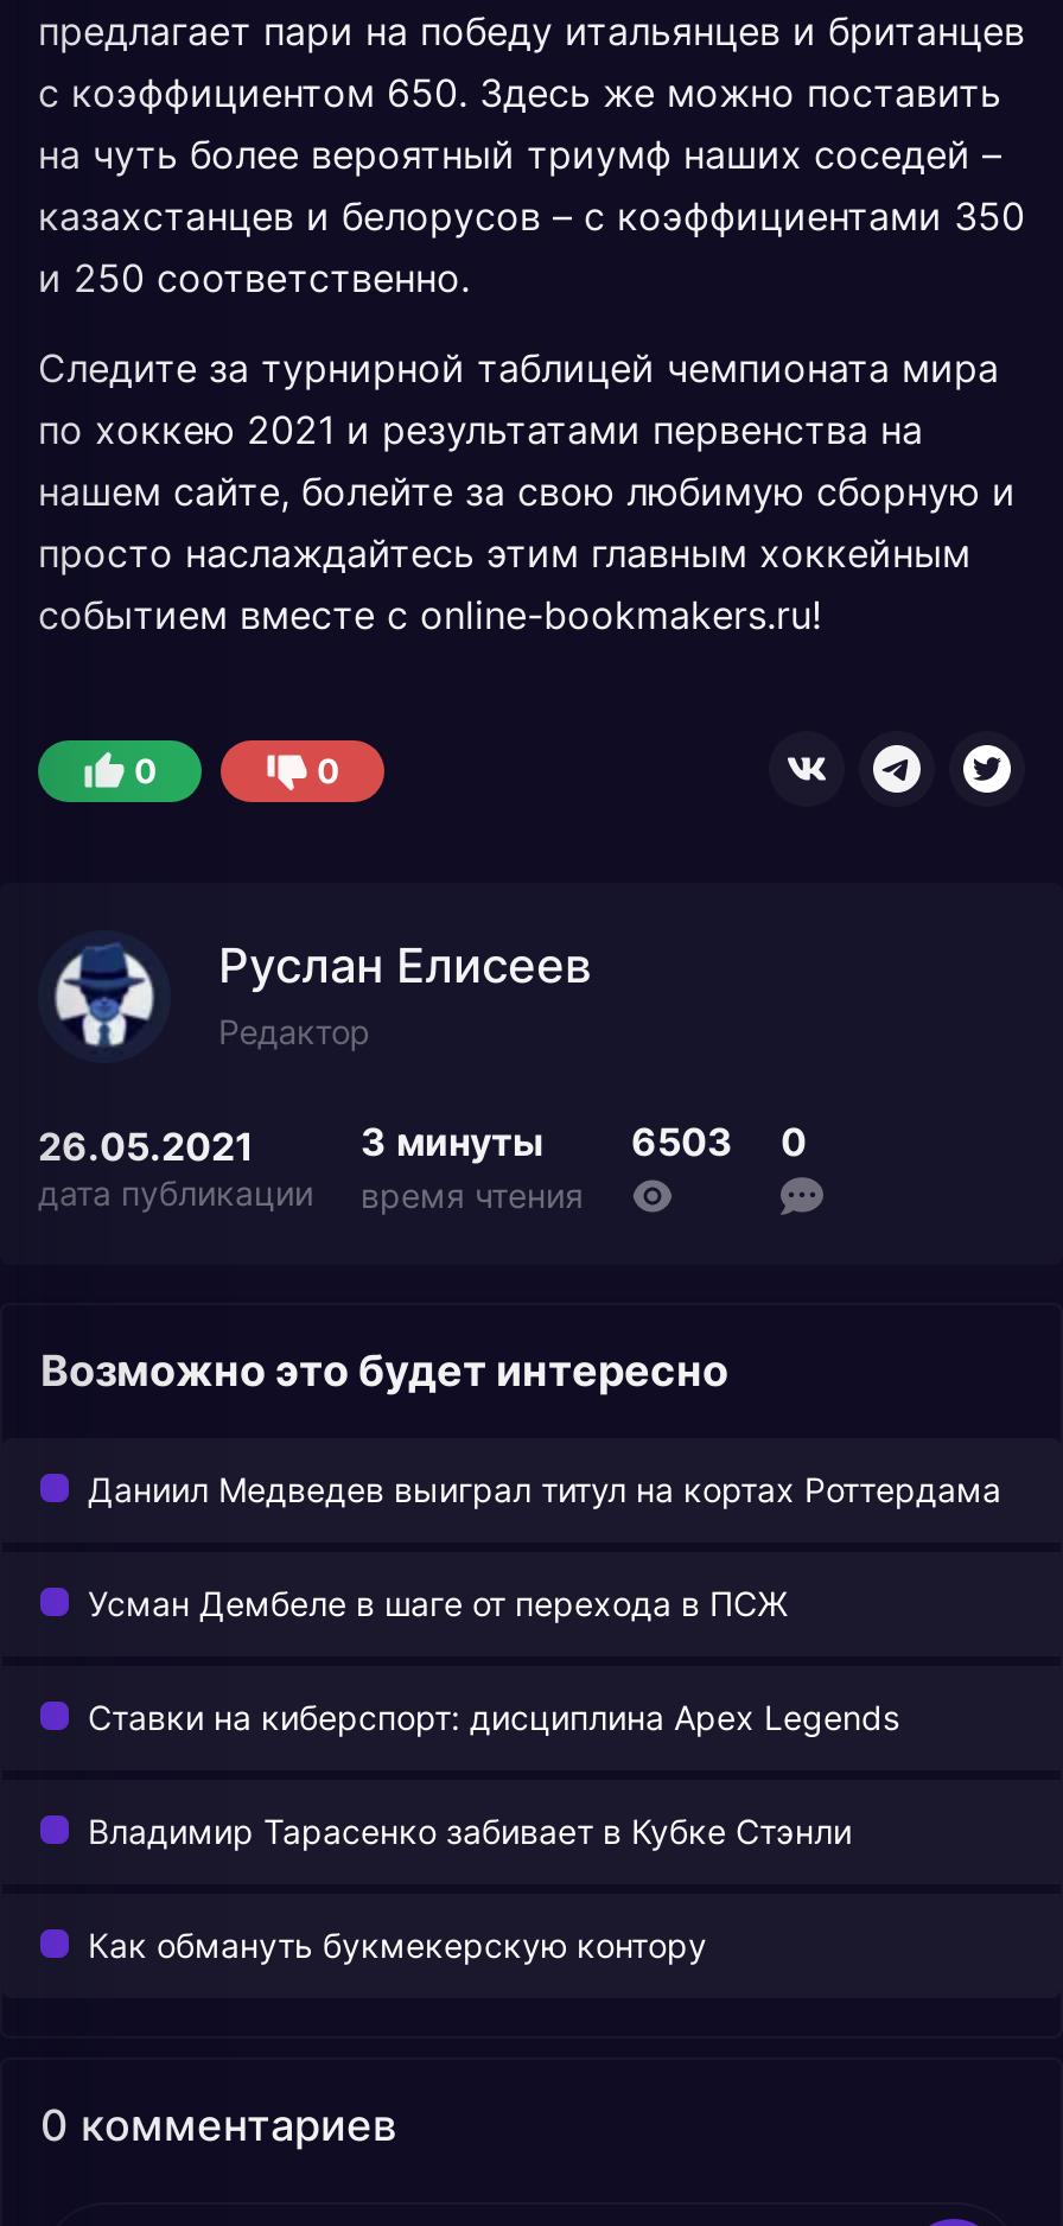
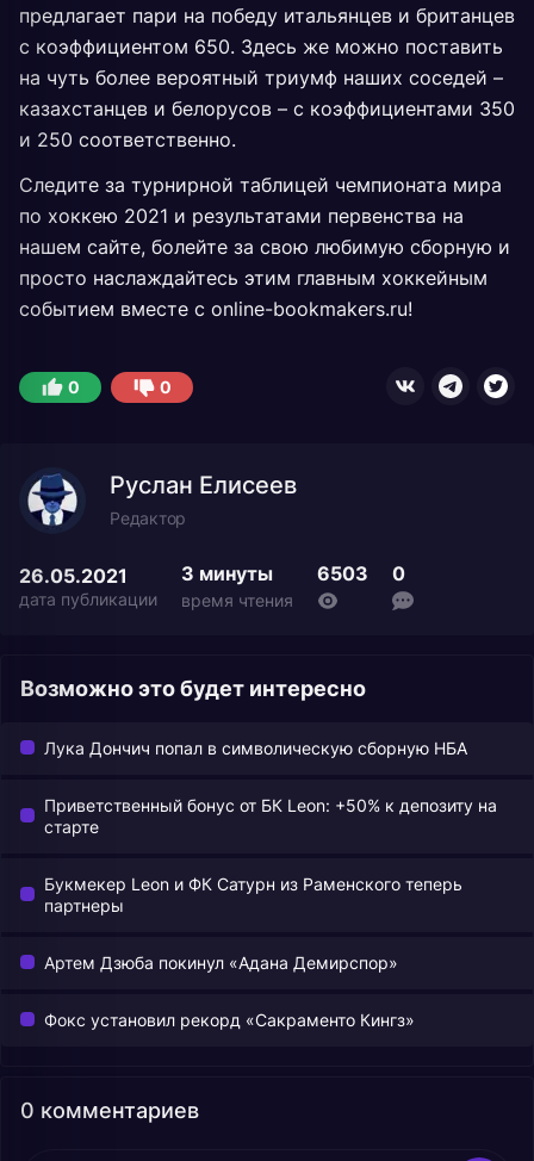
[88,1469,1001,1510] Даниил Медведев выиграл титул на кортах Роттердама -> [44,738,467,758] Лука Дончич попал в символическую сборную НБА
[88,1583,788,1624] Усман Дембеле в шаге от перехода в ПСЖ -> [44,795,497,837] Приветственный бонус от БК Leon: +50% к депозиту на | старте
[88,1697,899,1738] Ставки на киберспорт: дисциплина Apex Legends -> [44,874,462,916] Букмекер Leon и ФК Сатурн из Раменского теперь | партнеры
[88,1811,852,1852] Владимир Тарасенко забивает в Кубке Стэнли -> [44,953,398,973] Артем Дзюба покинул «Адана Демирспор»
[88,1925,707,1965] Как обмануть букмекерскую контору -> [44,1010,415,1030] Фокс установил рекорд «Сакраменто Кингз»

